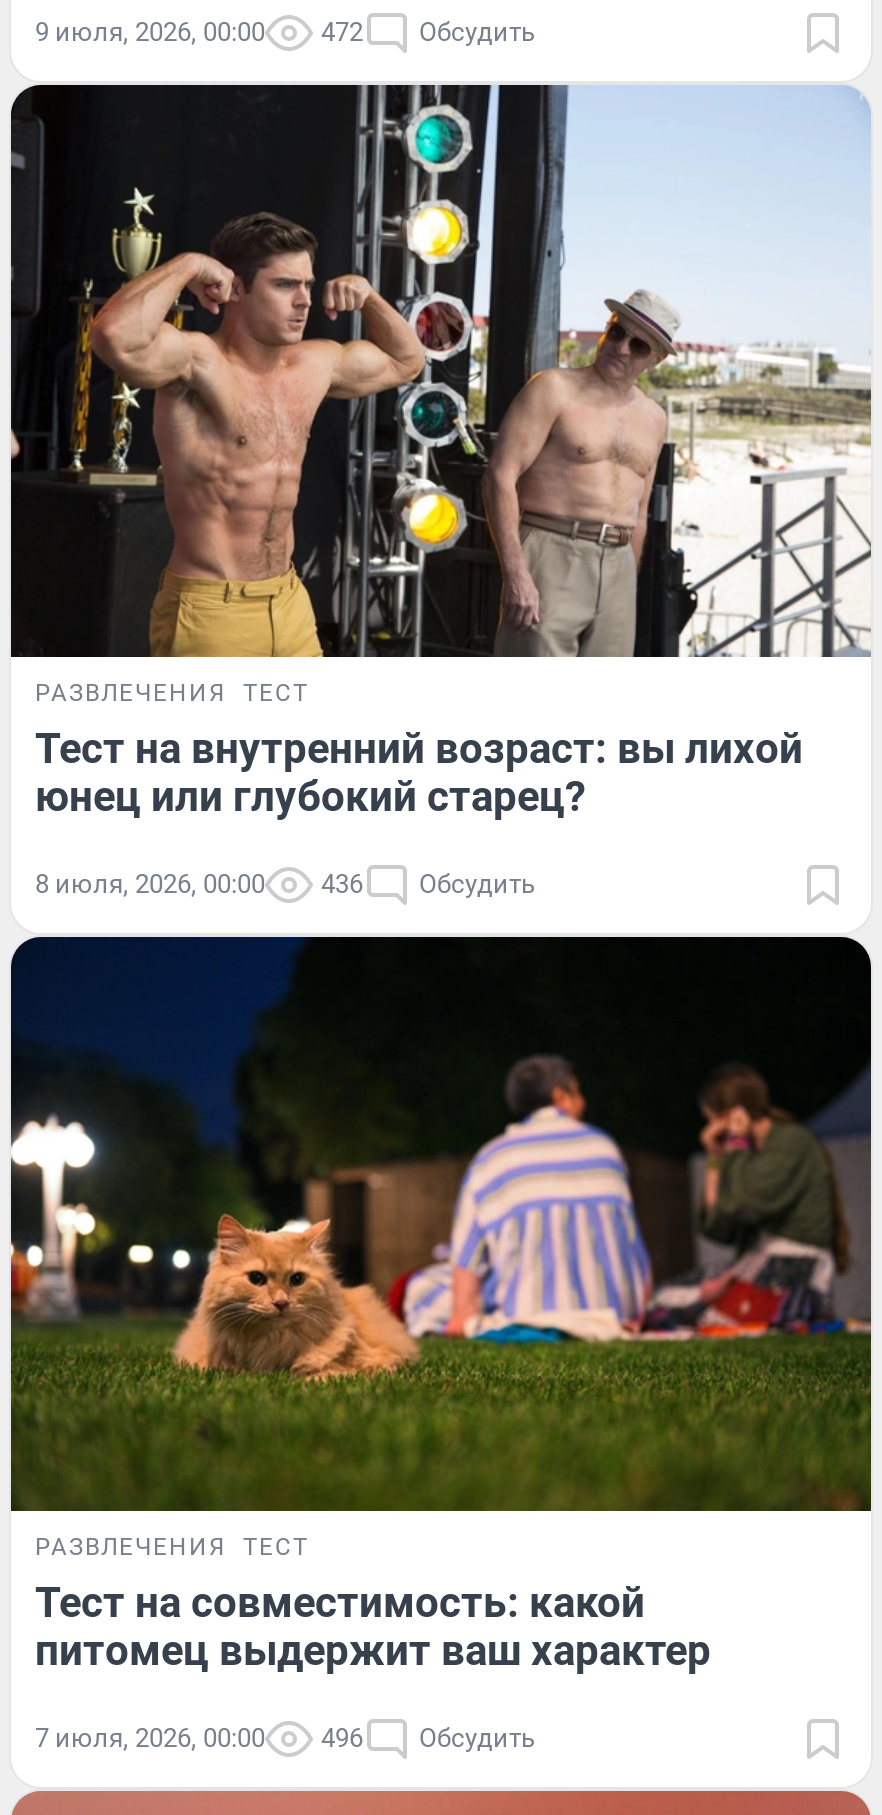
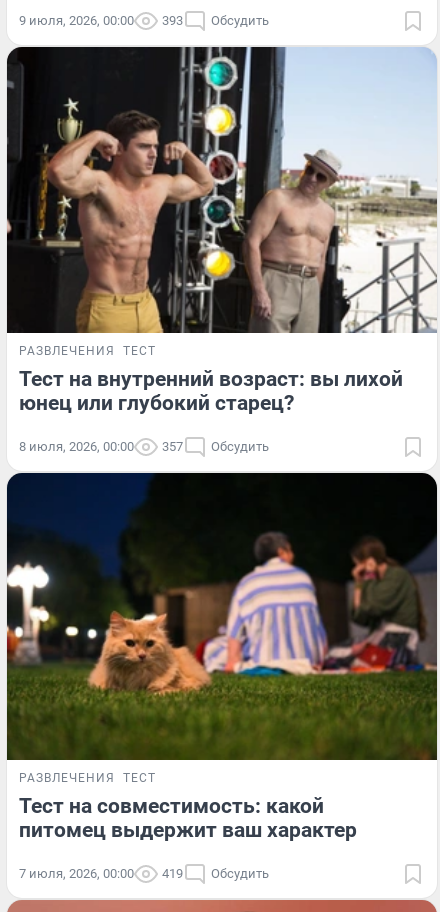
[35,16,535,46] 9 июля, 2026, 00:00 472 Обсудить -> [19,13,269,28] 9 июля, 2026, 00:00 393 Обсудить
[35,870,535,900] 8 июля, 2026, 00:00 436 Обсудить -> [19,439,269,454] 8 июля, 2026, 00:00 357 Обсудить
[35,1723,535,1753] 7 июля, 2026, 00:00 496 Обсудить -> [19,866,269,881] 7 июля, 2026, 00:00 419 Обсудить

